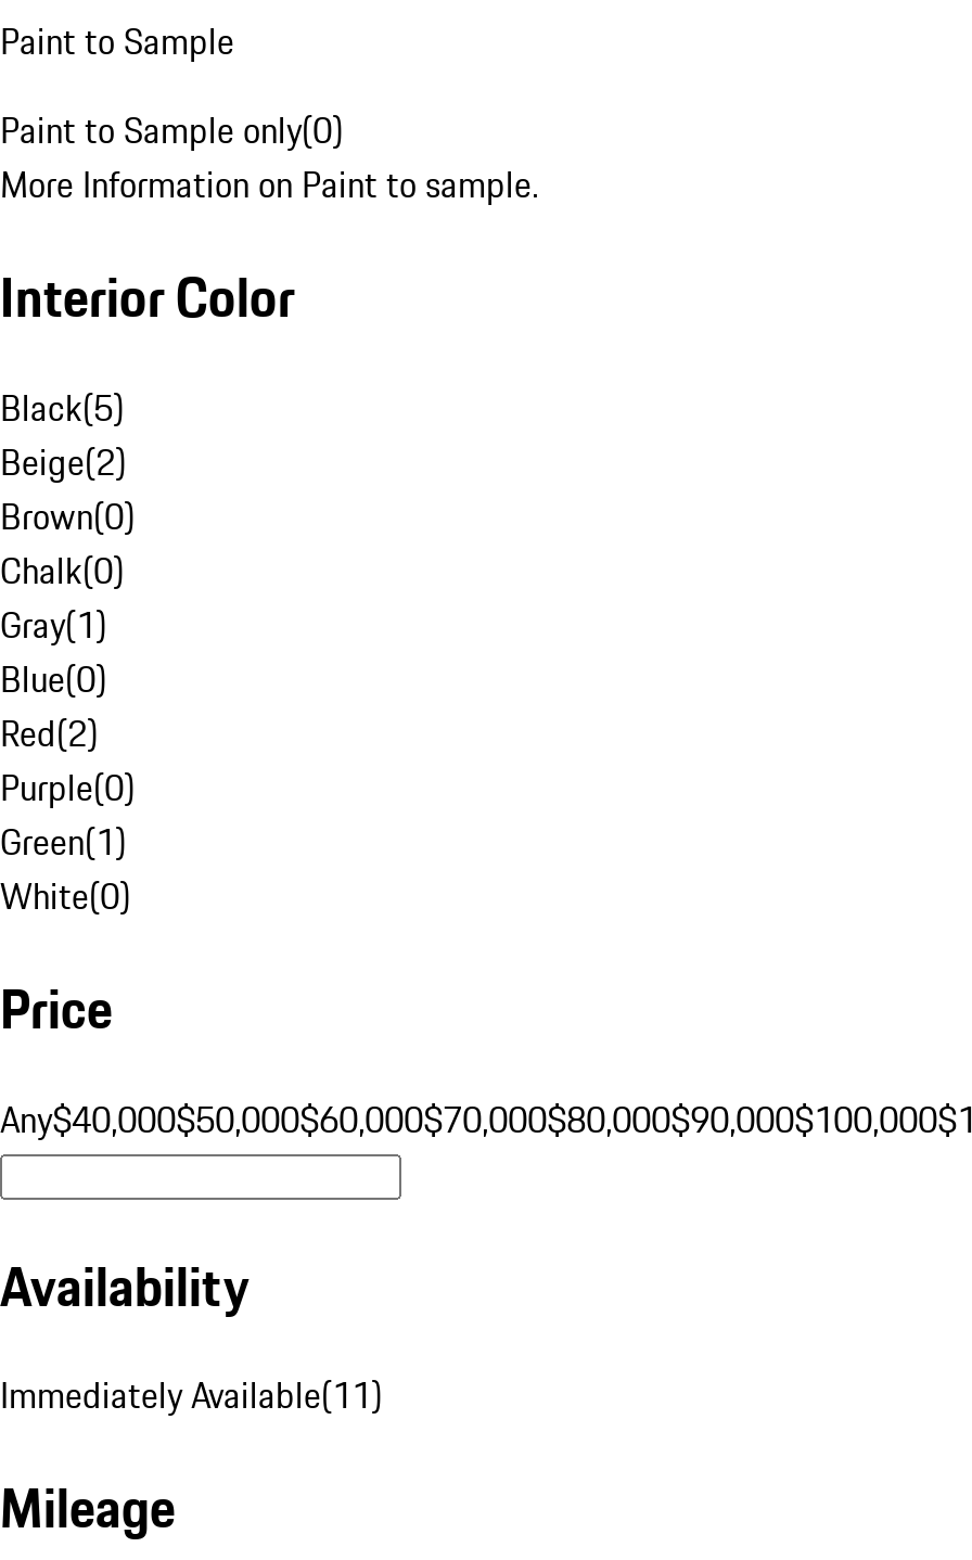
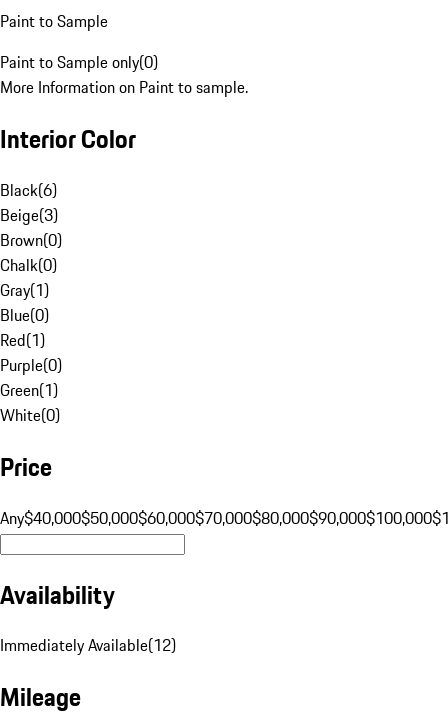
[0,381,124,434] Black(5) -> [0,178,57,202] Black(6)
[0,436,126,488] Beige(2) -> [0,203,58,227] Beige(3)
[0,707,98,759] Red(2) -> [0,328,45,352] Red(1)
[0,1370,382,1422] Immediately Available(11) -> [0,633,176,657] Immediately Available(12)

